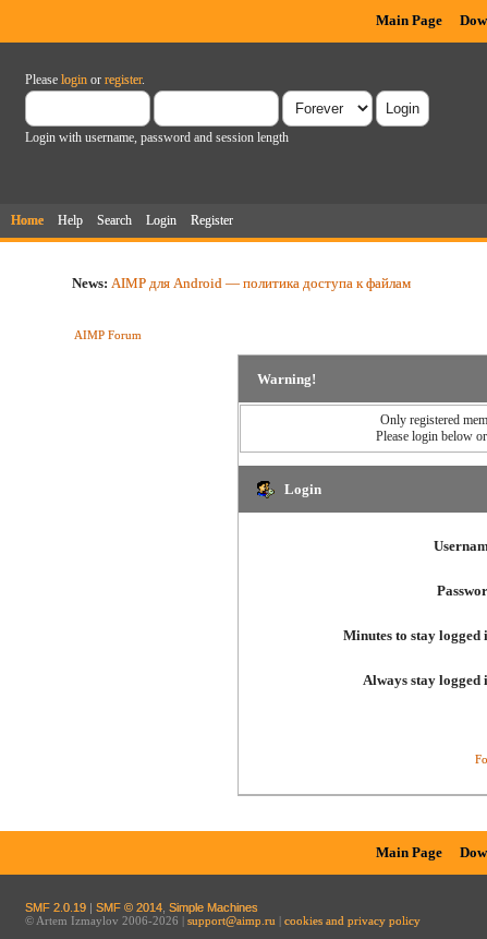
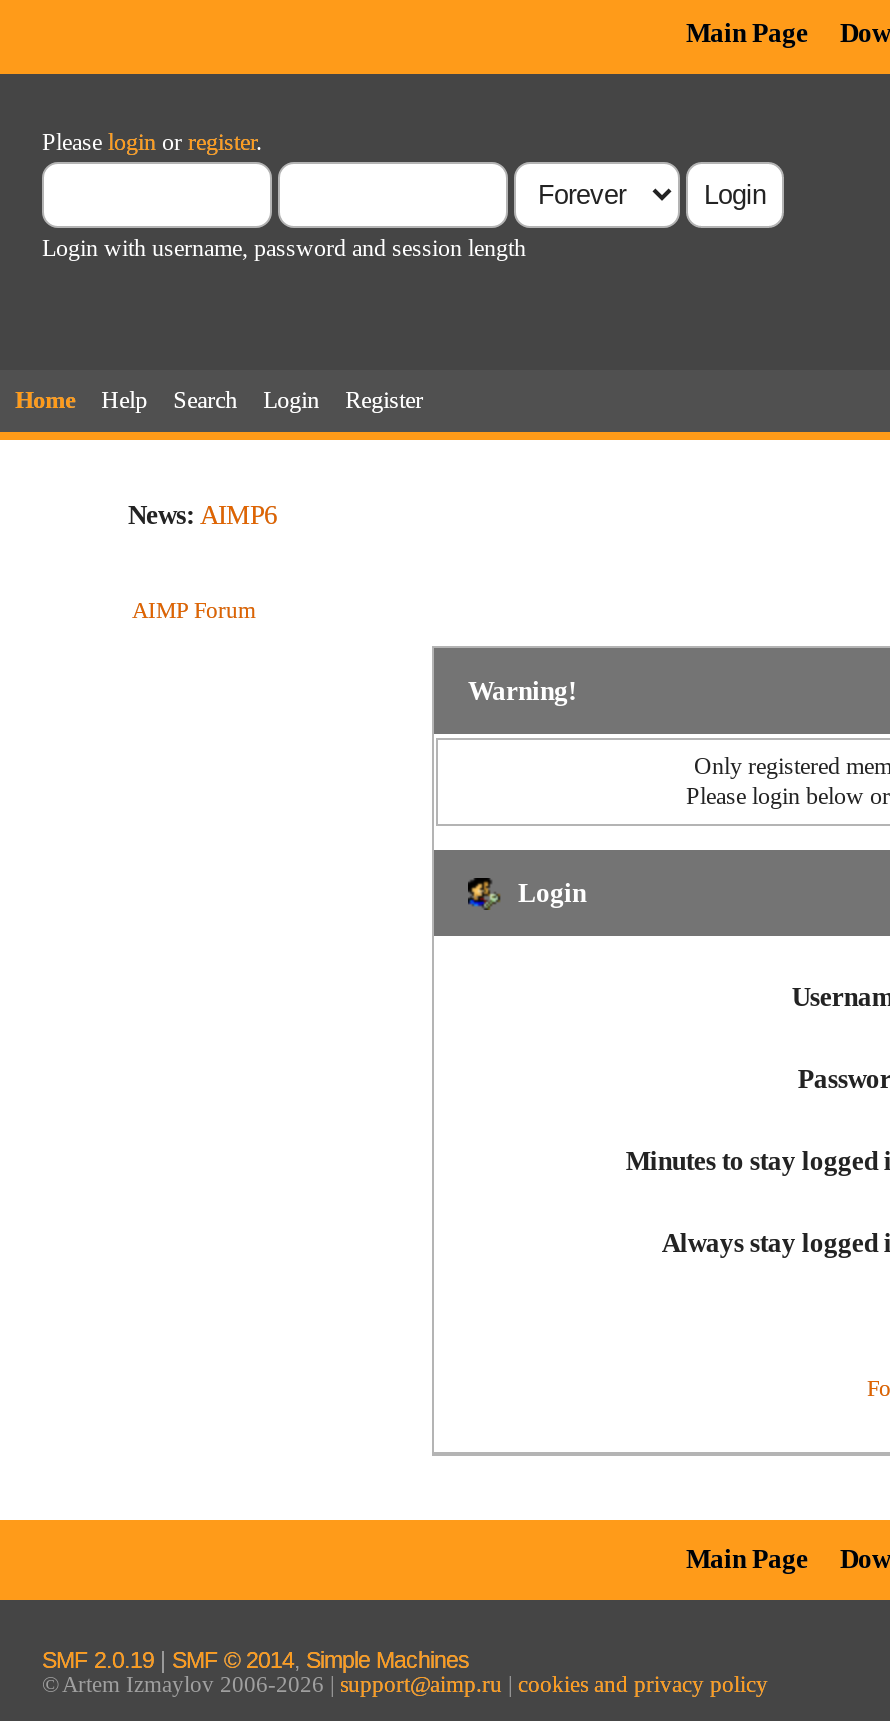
[72,275,411,291] News: AIMP для Android — политика доступа к файлам -> [128,500,278,530] News: AIMP6

